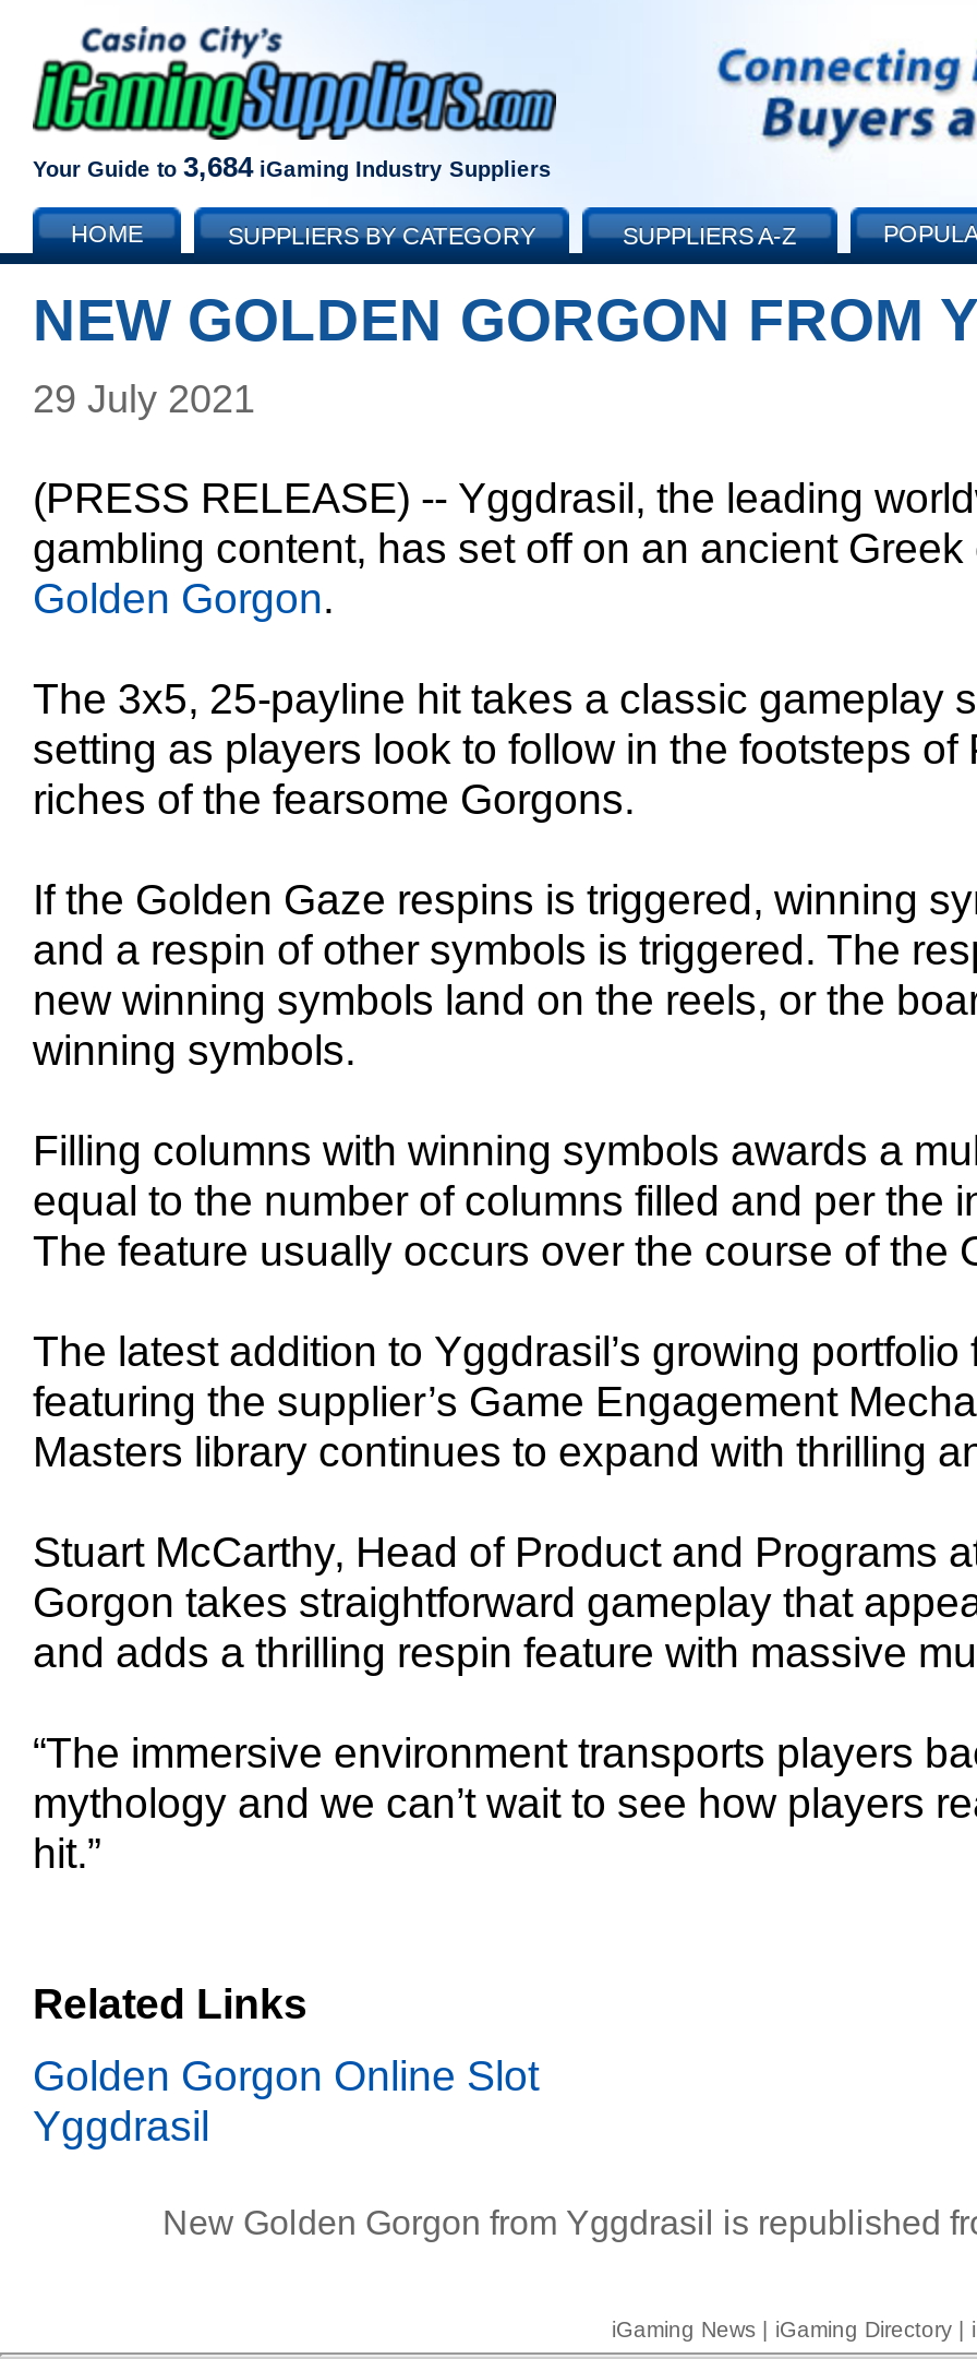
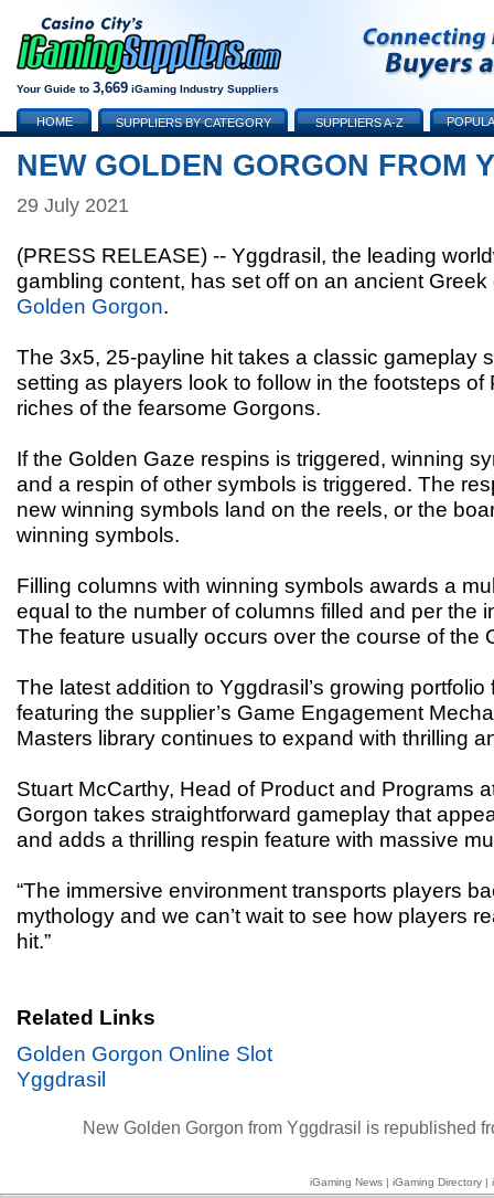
[33,151,552,183] Your Guide to 3,684 iGaming Industry Suppliers -> [17,79,279,96] Your Guide to 3,669 iGaming Industry Suppliers

